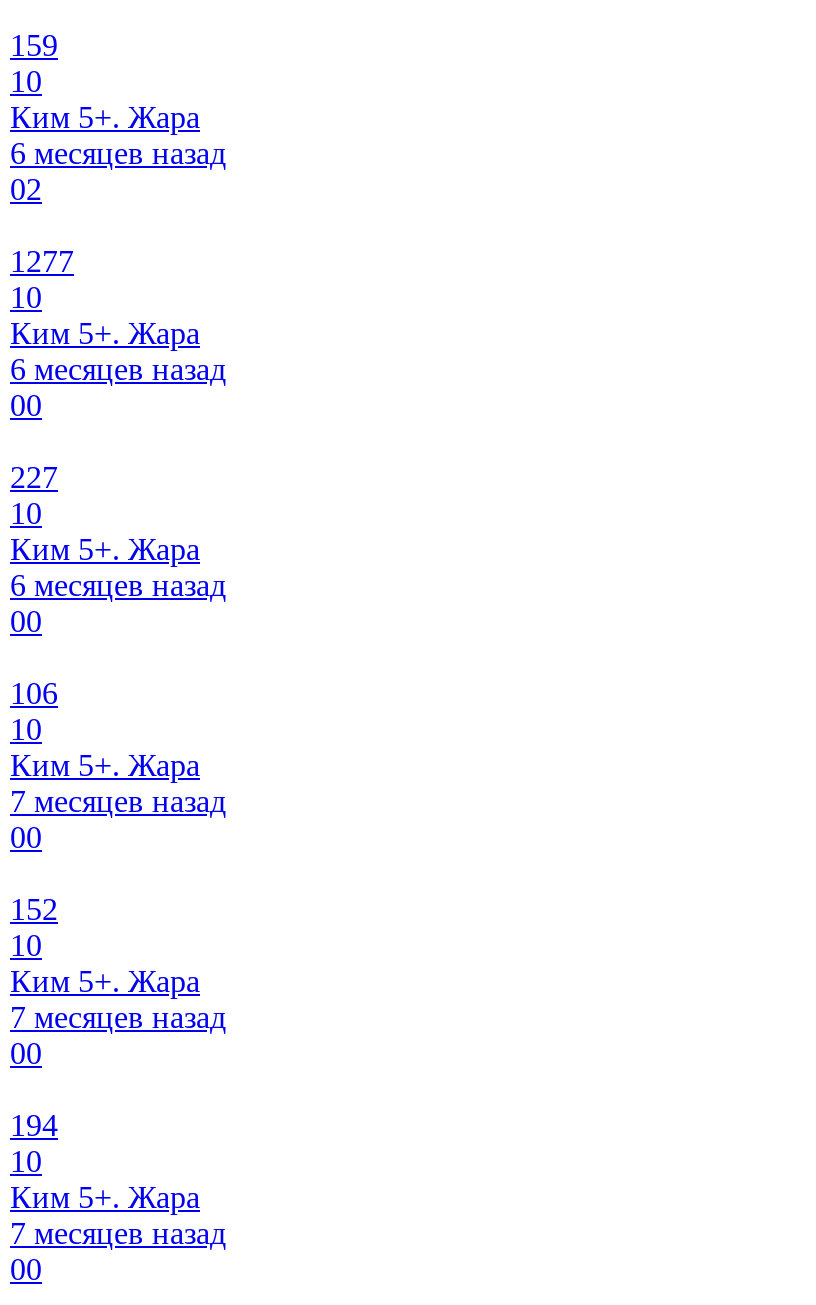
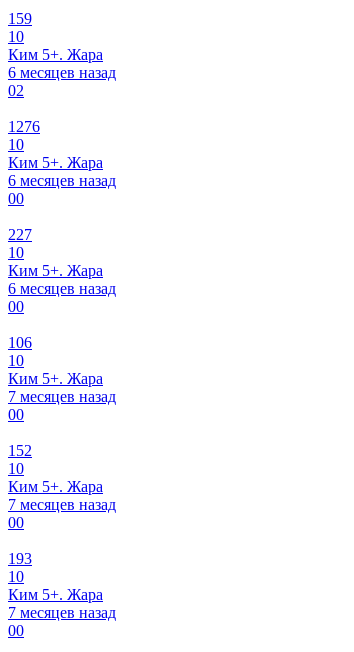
[10,244,74,278] 1277 -> [8,118,40,135] 1276
[10,1108,58,1142] 194 -> [8,550,32,567] 193

